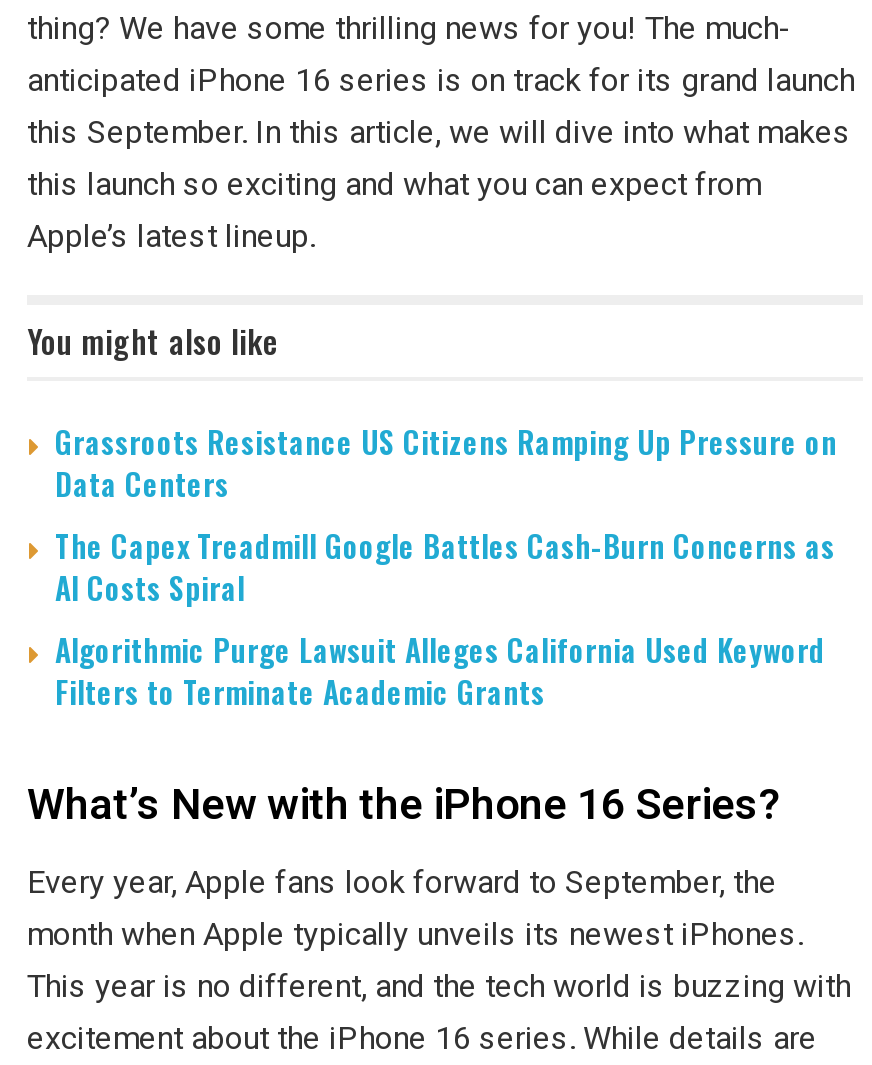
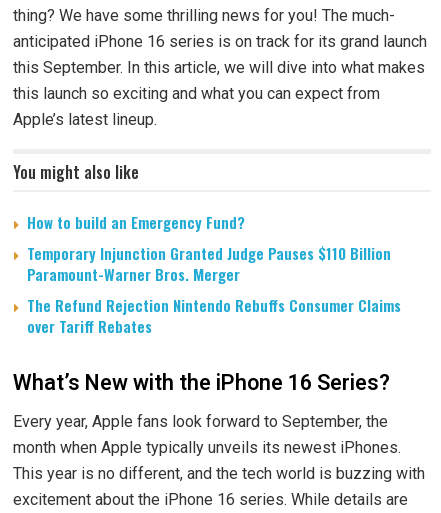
[55,419,837,713] Grassroots Resistance US Citizens Ramping Up Pressure on | Data Centers | The Capex Treadmill Google Battles Cash-Burn Concerns as | AI Costs Spiral | Algorithmic Purge Lawsuit Alleges California Used Keyword | Filters to Terminate Academic Grants -> [27,211,401,337] How to build an Emergency Fund? | Temporary Injunction Granted Judge Pauses $110 Billion | Paramount-Warner Bros. Merger | The Refund Rejection Nintendo Rebuffs Consumer Claims | over Tariff Rebates

